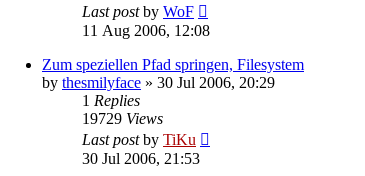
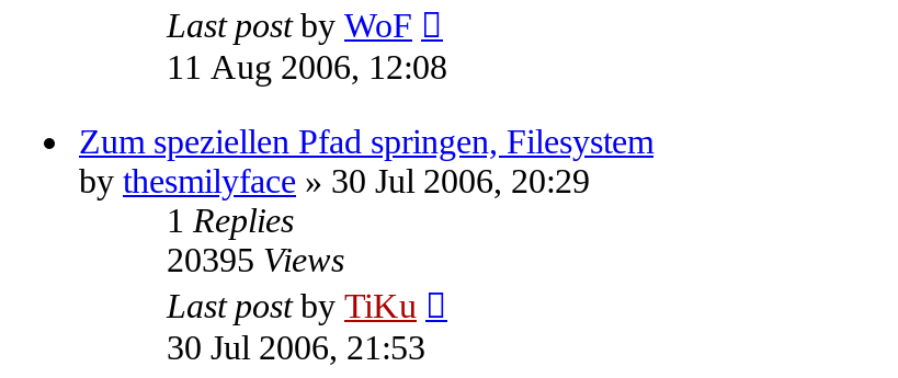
[82,110,163,127] 19729 Views -> [167,241,344,278] 20395 Views

